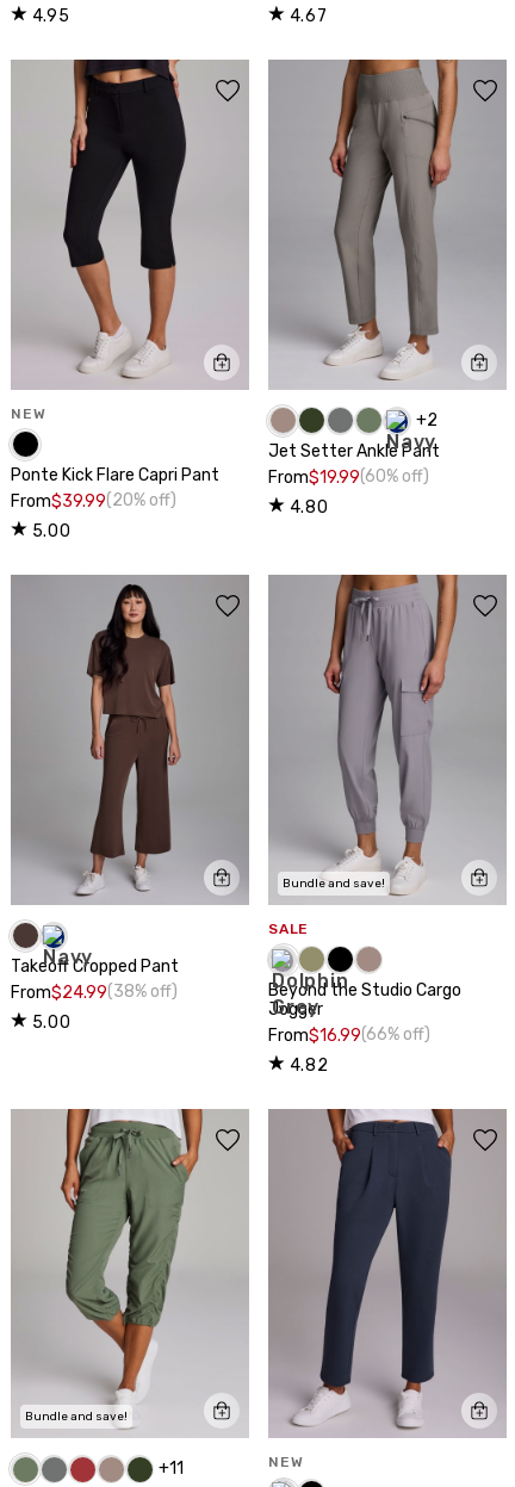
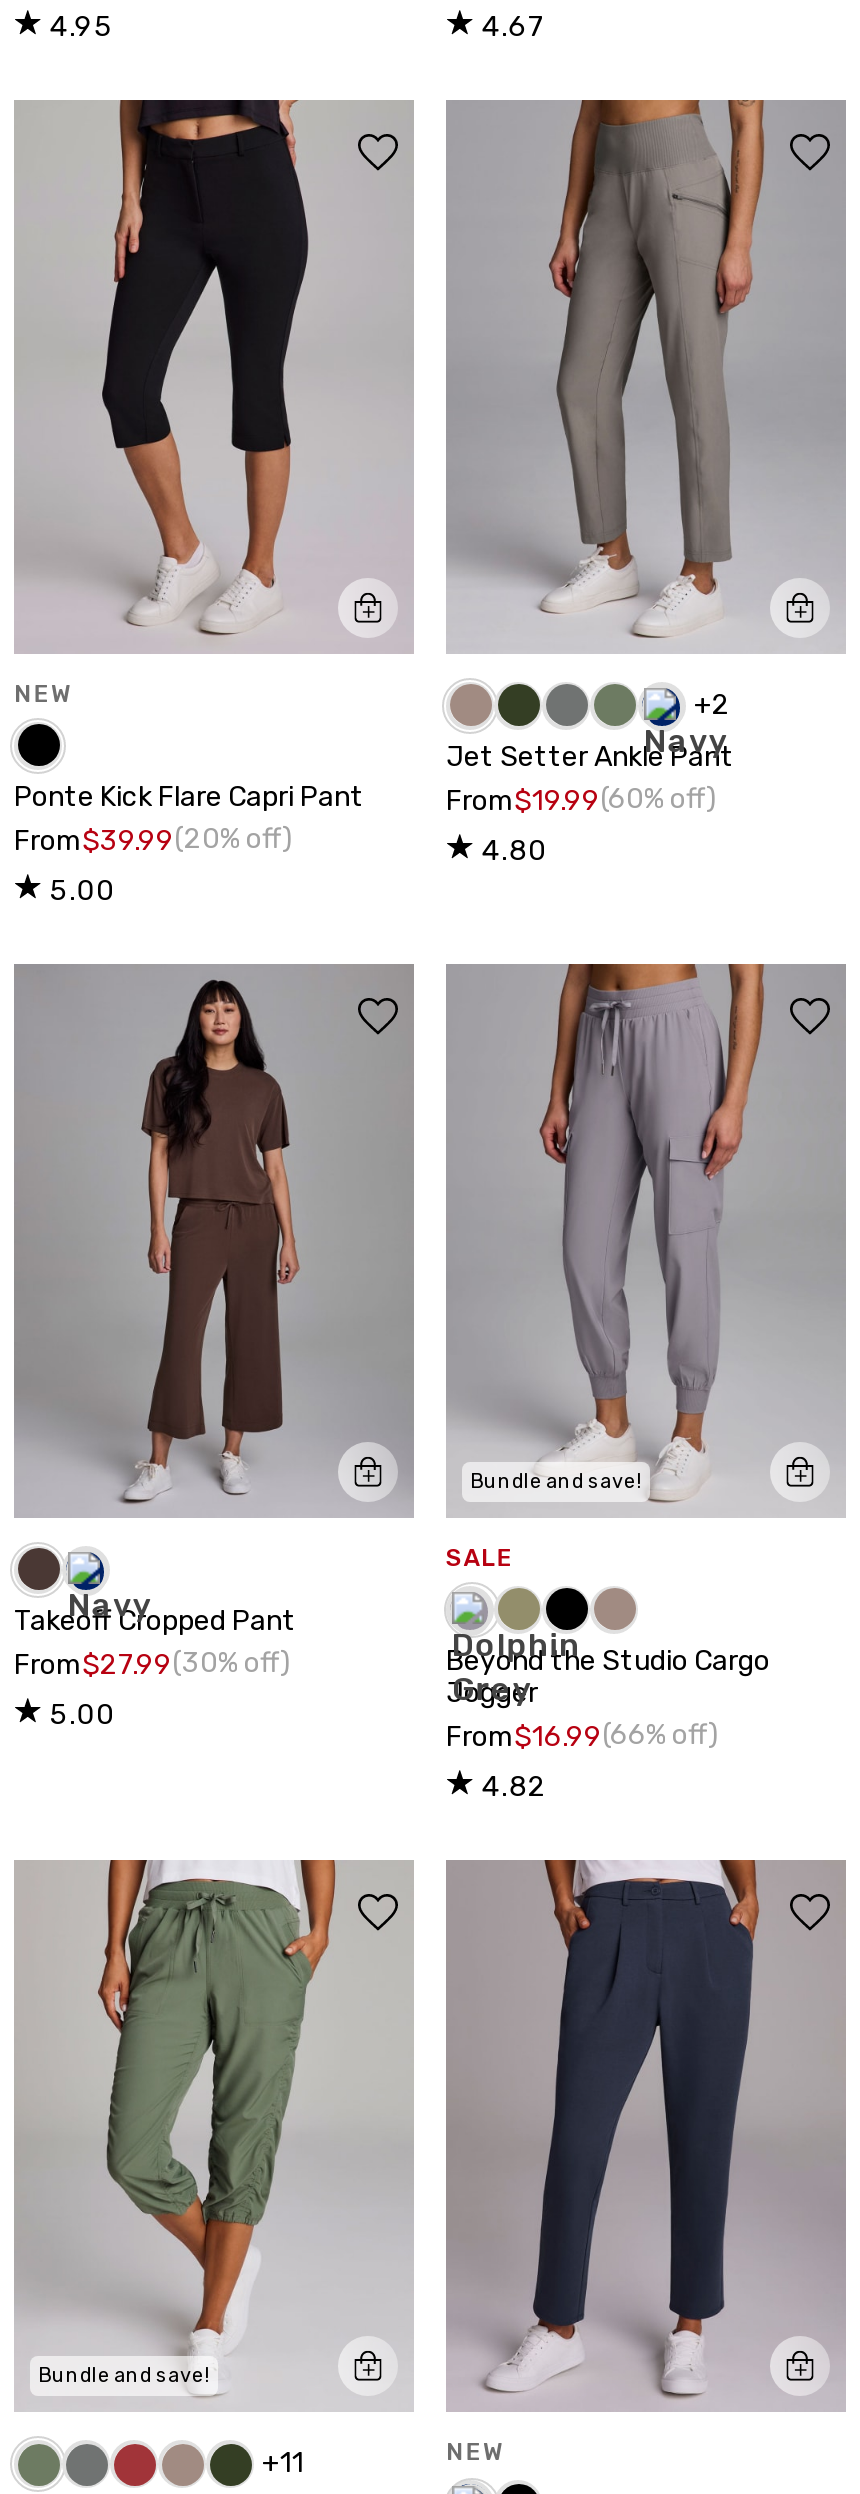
[11,981,178,1002] From$24.99(38% off) -> [14,1645,290,1681] From$27.99(30% off)

